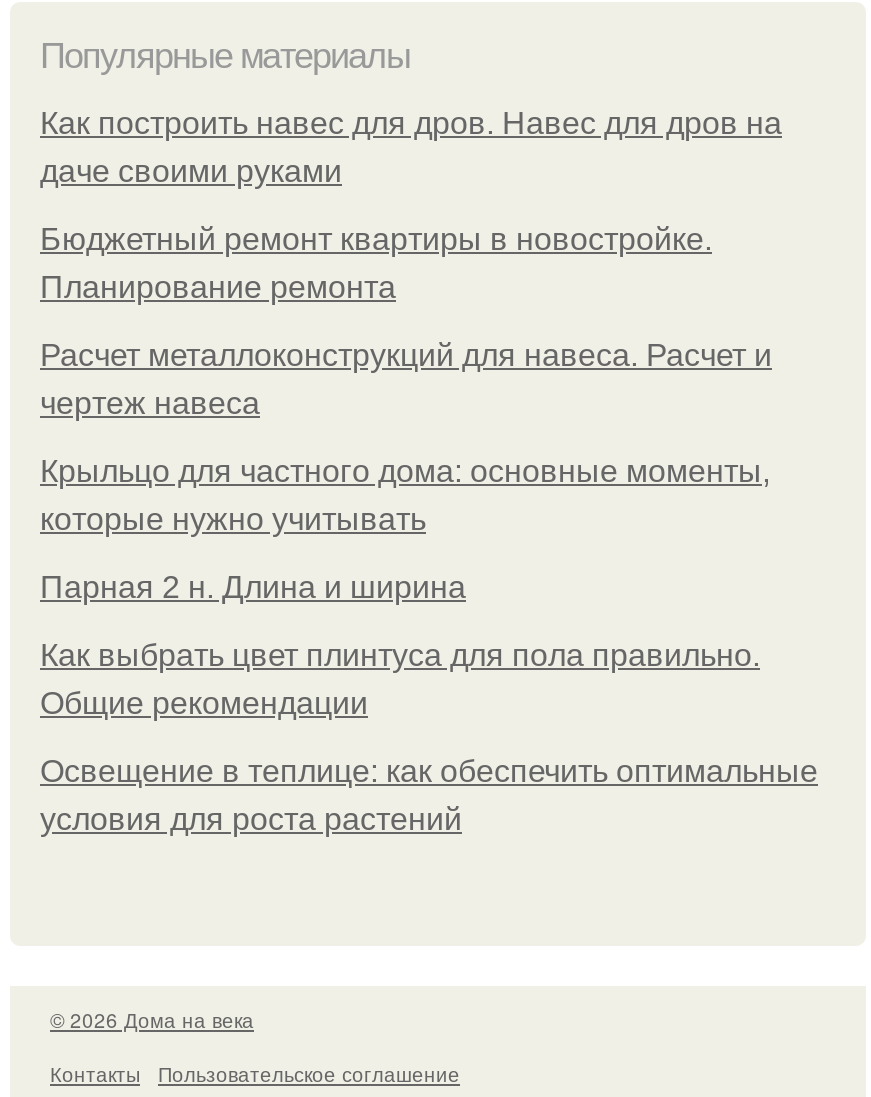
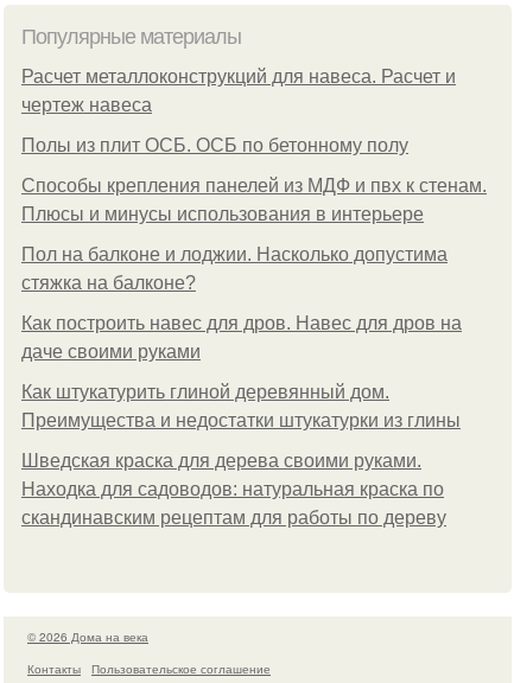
moved [40,106,782,188] -> [21,313,462,362]: Как построить навес для дров. Навес для дров на | даче своими руками
[40,222,712,304] Бюджетный ремонт квартиры в новостройке. | Планирование ремонта -> none
moved [40,338,772,420] -> [21,66,456,115]: Расчет металлоконструкций для навеса. Расчет и | чертеж навеса
[40,454,818,836] Крыльцо для частного дома: основные моменты, | которые нужно учитывать | Парная 2 н. Длина и ширина | Как выбрать цвет плинтуса для пола правильно. | Общие рекомендации | Освещение в теплице: как обеспечить оптимальные | условия для роста растений -> [21,135,487,528] Полы из плит ОСБ. ОСБ по бетонному полу | Способы крепления панелей из МДФ и пвх к стенам. | Плюсы и минусы использования в интерьере | Пол на балконе и лоджии. Насколько допустима | стяжка на балконе? | Как штукатурить глиной деревянный дом. | Преимущества и недостатки штукатурки из глины | Шведская краска для дерева своими руками. | Находка для садоводов: натуральная краска по | скандинавским рецептам для работы по дереву

